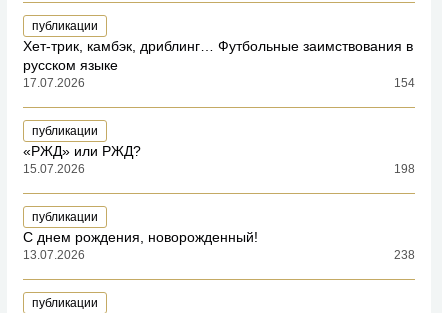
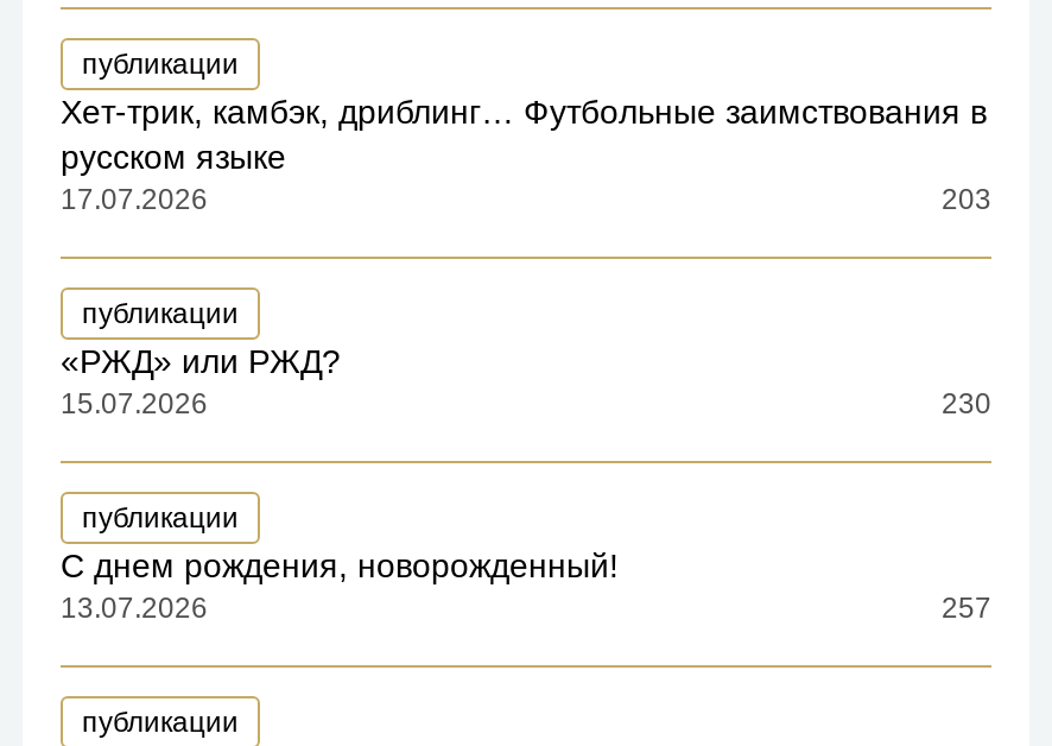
[394,76,415,90] 154 -> [942,184,991,217] 203
[394,162,415,176] 198 -> [942,388,991,421] 230
[394,248,415,262] 238 -> [942,593,991,626] 257

